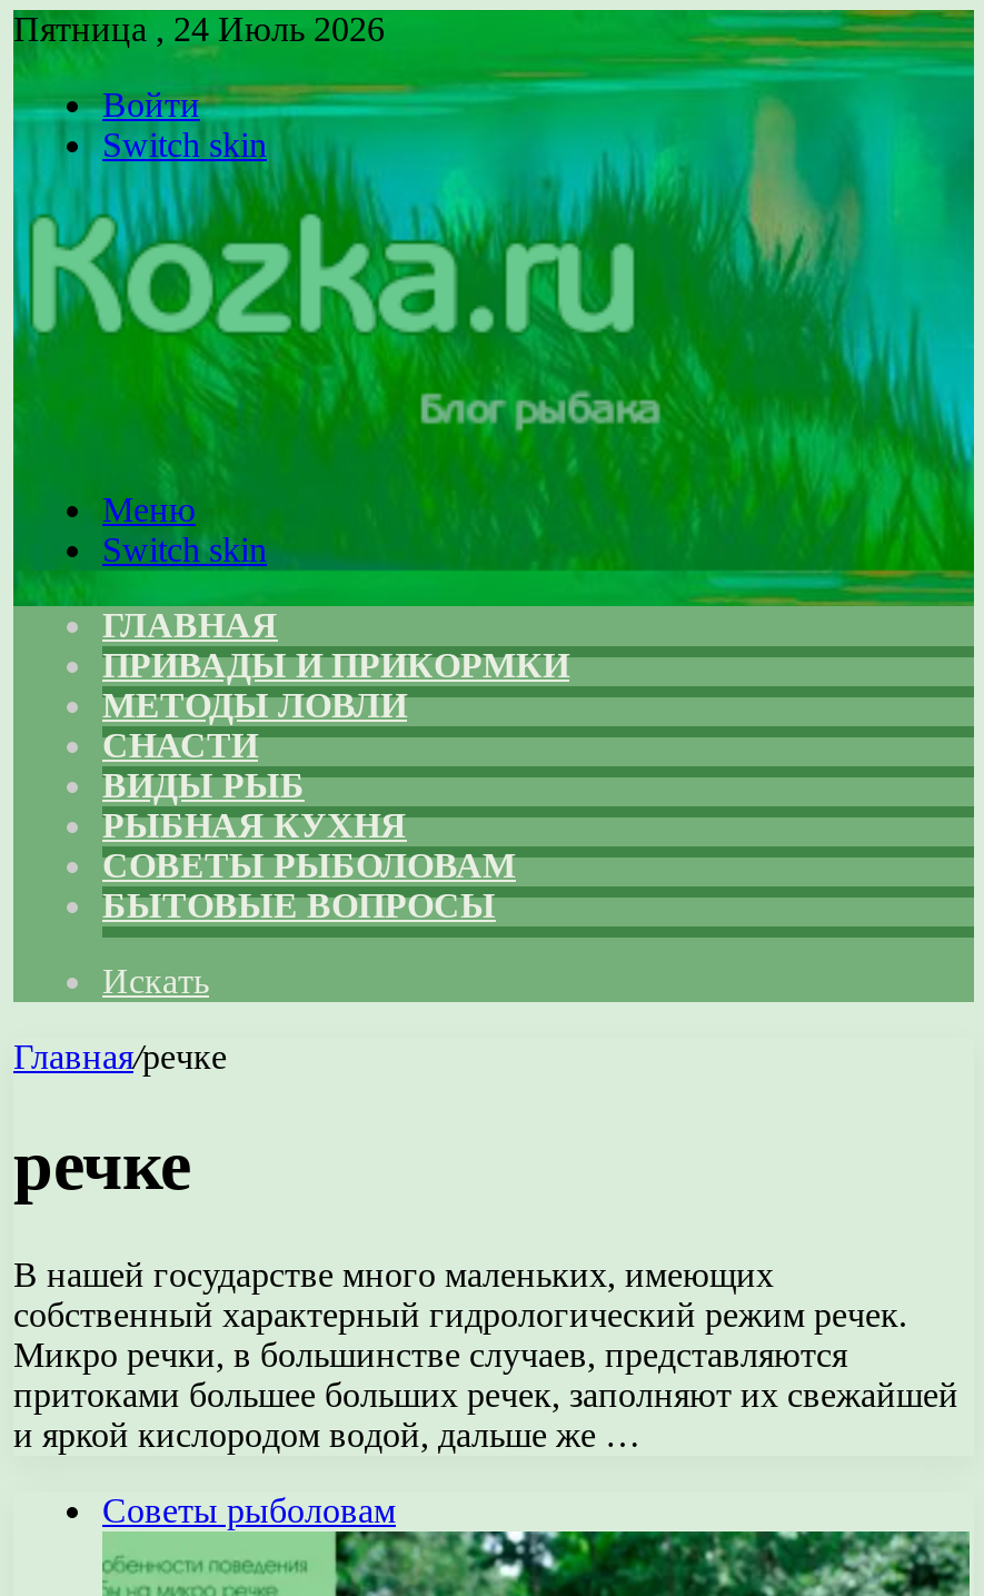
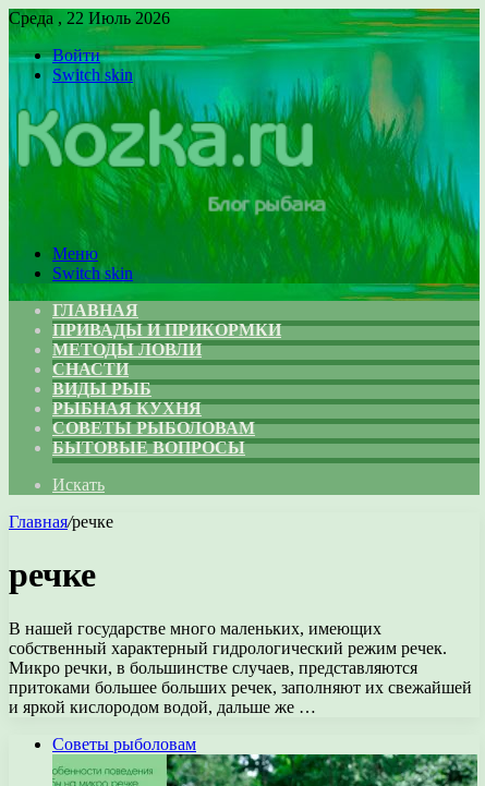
[13,10,385,48] Пятница , 24 Июль 2026 -> [9,9,170,27] Среда , 22 Июль 2026

